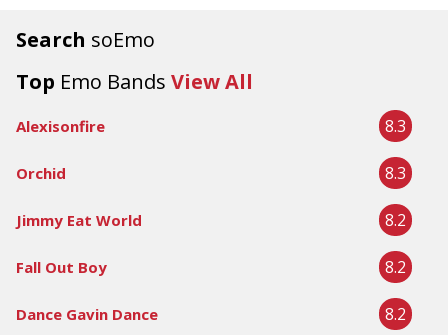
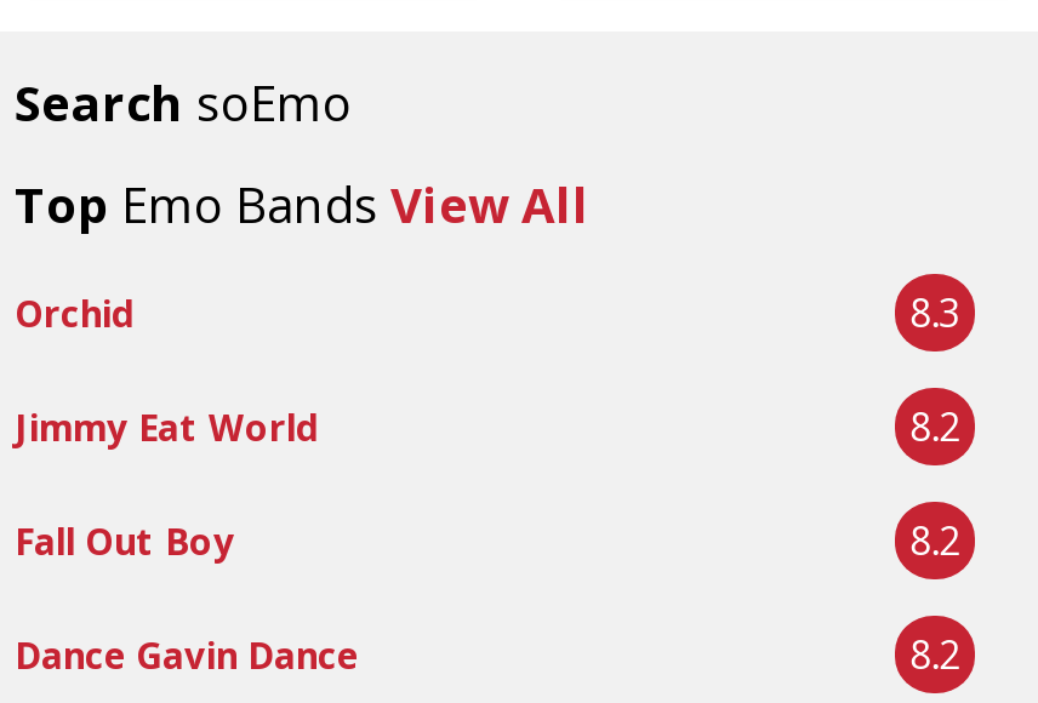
[16,115,406,137] Alexisonfire | 8.3 -> none

